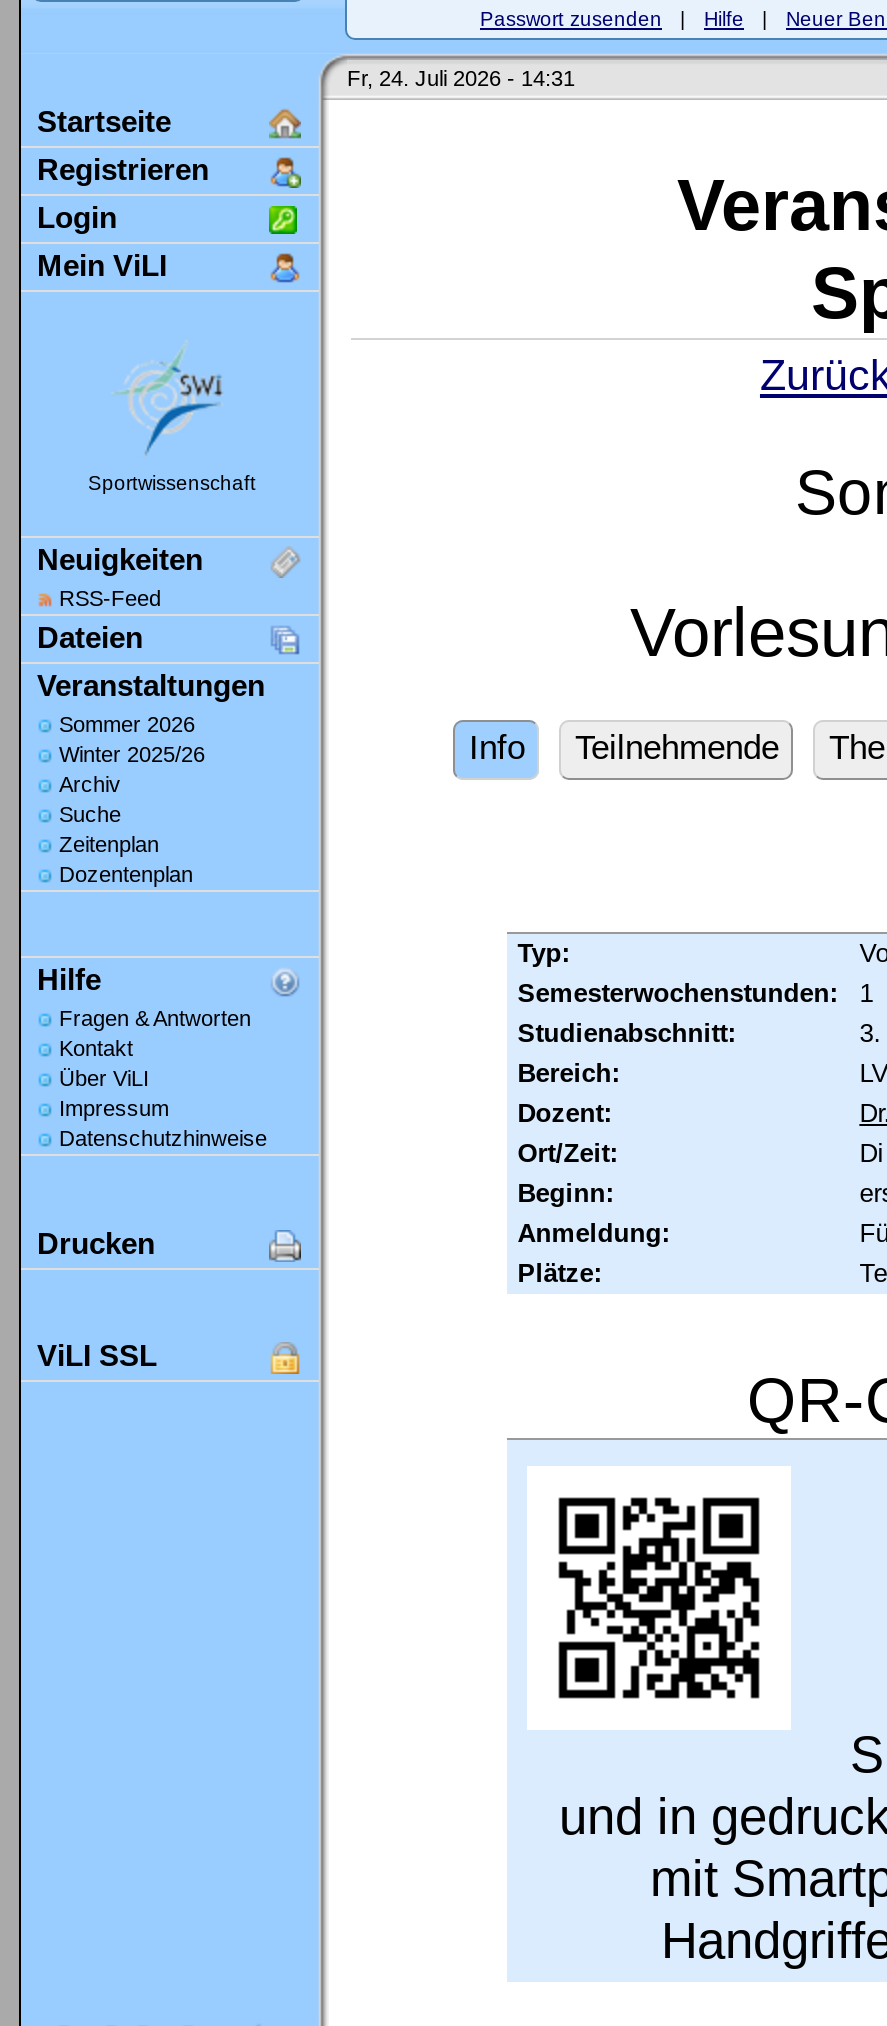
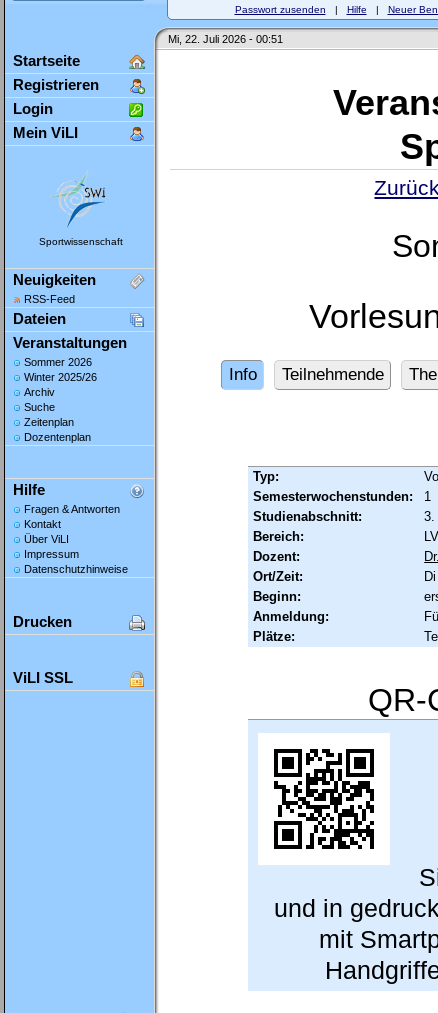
[347,66,575,90] Fr, 24. Juli 2026 - 14:31 -> [168,33,283,45] Mi, 22. Juli 2026 - 00:51

